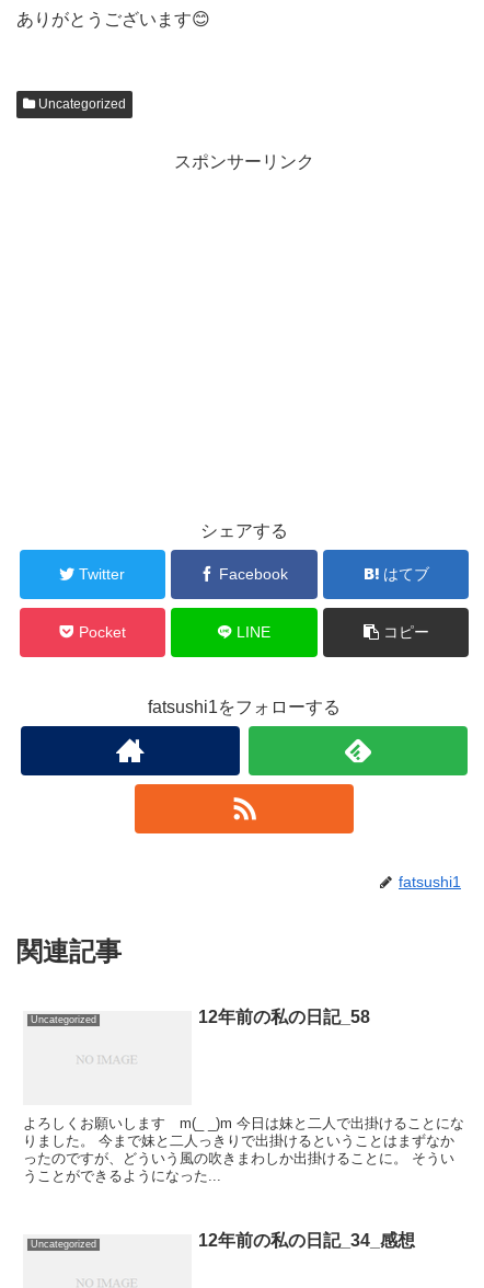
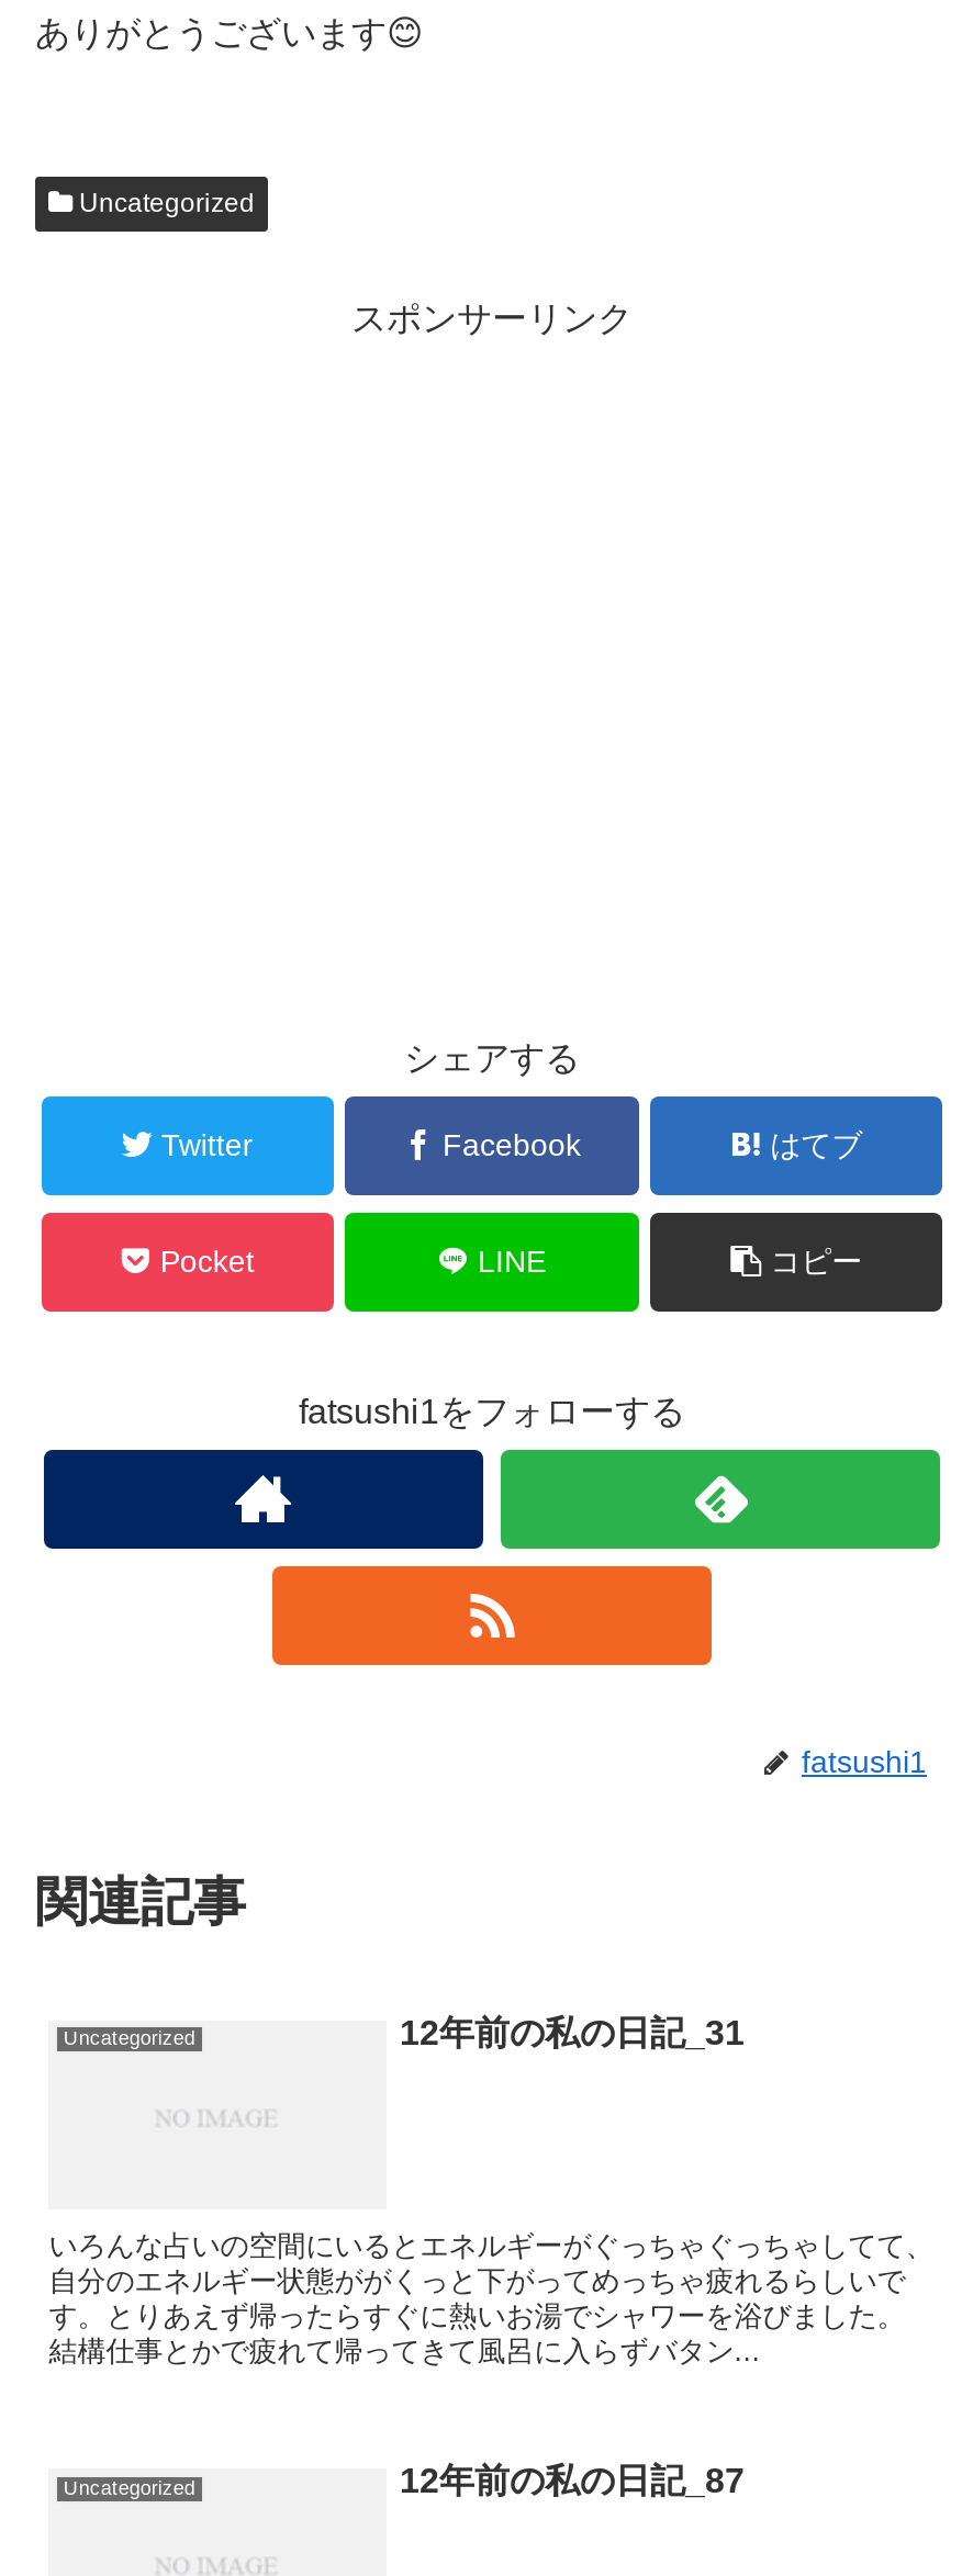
[198,1007,370,1026] 12年前の私の日記_58 -> [400,2014,745,2051] 12年前の私の日記_31
[23,1115,465,1184] よろしくお願いします m(_ _)m 今日は妹と二人で出掛けることにな | りました。 今まで妹と二人っきりで出掛けるということはまずなか | ったのですが、どういう風の吹きまわしか出掛けることに。 そうい | うことができるようになった... -> [49,2229,934,2367] いろんな占いの空間にいるとエネルギーがぐっちゃぐっちゃしてて、 | 自分のエネルギー状態ががくっと下がってめっちゃ疲れるらしいで | す。とりあえず帰ったらすぐに熱いお湯でシャワーを浴びました。 | 結構仕事とかで疲れて帰ってきて風呂に入らずバタン...
[198,1231,415,1250] 12年前の私の日記_34_感想 -> [400,2462,745,2500] 12年前の私の日記_87

